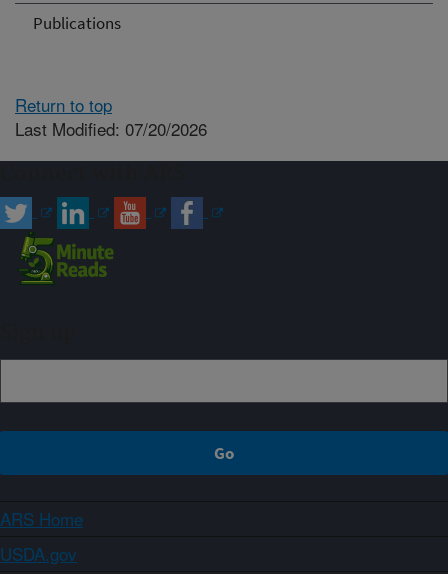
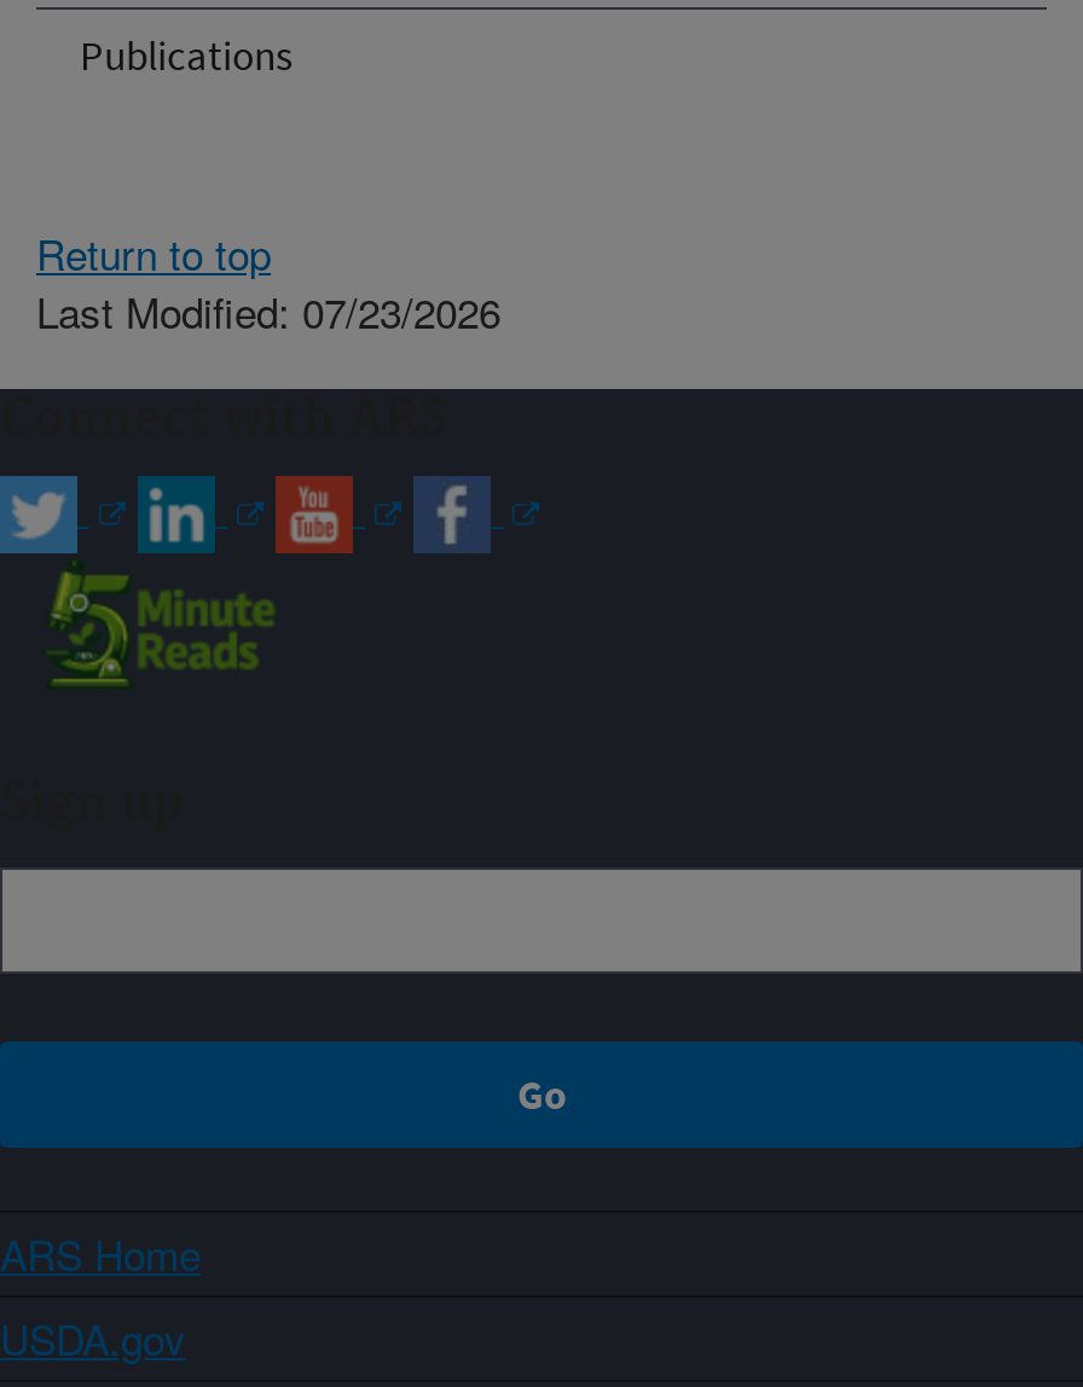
[15,115,207,140] Last Modified: 07/20/2026 -> [36,279,500,340] Last Modified: 07/23/2026

